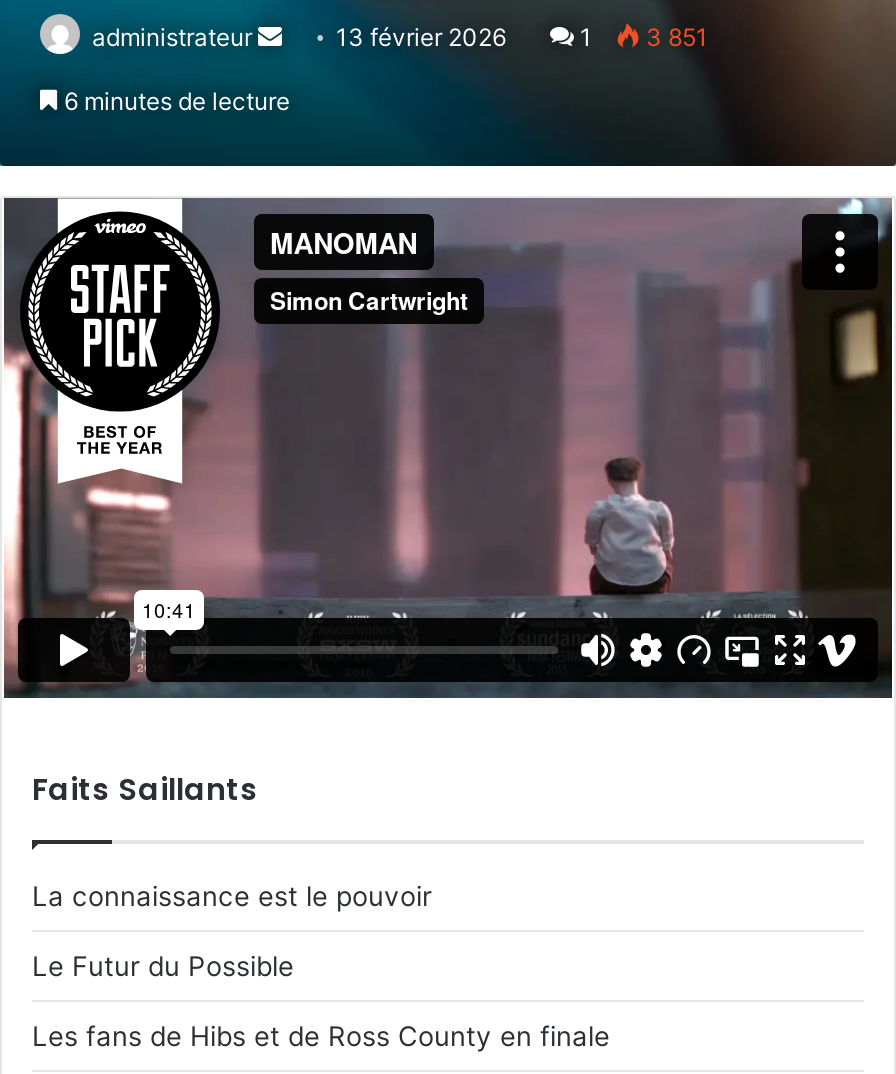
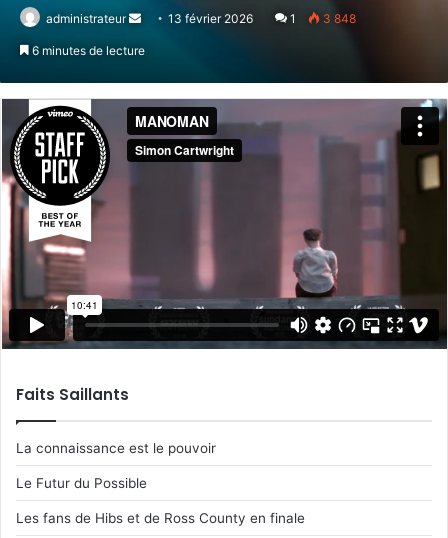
[580,22,708,52] 1 3 851 -> [290,11,356,26] 1 3 848

